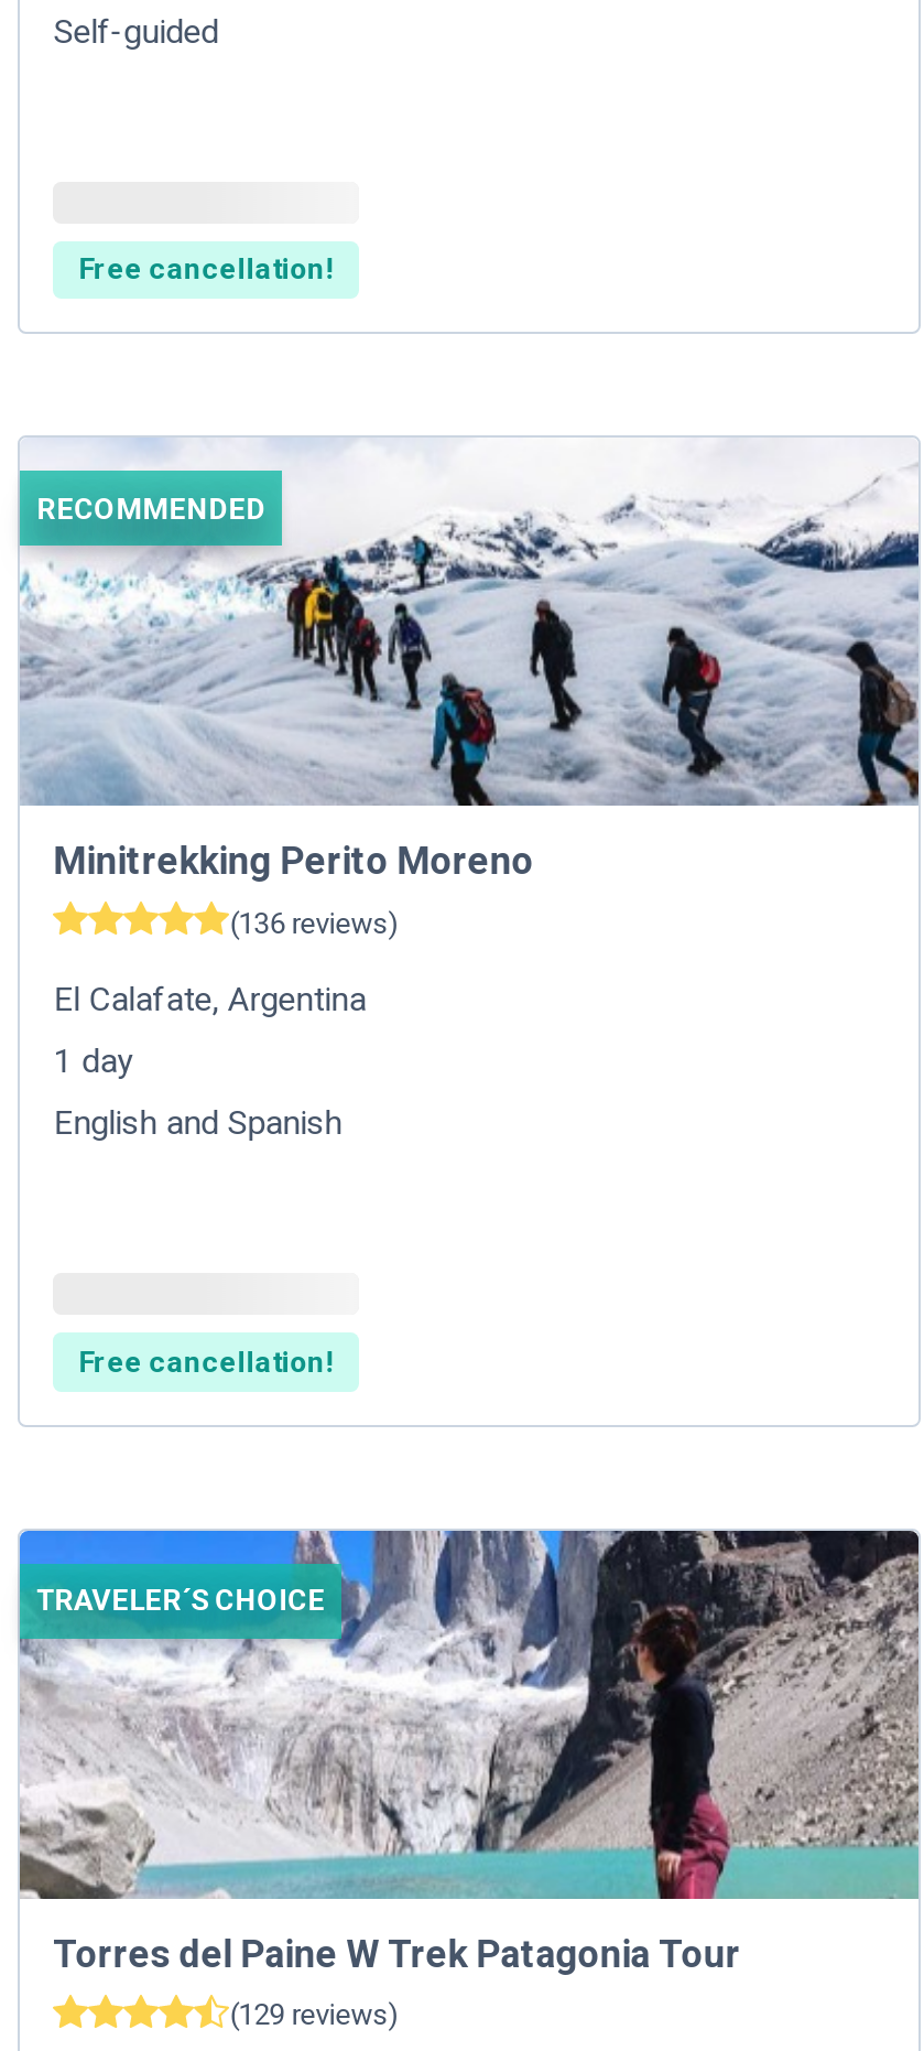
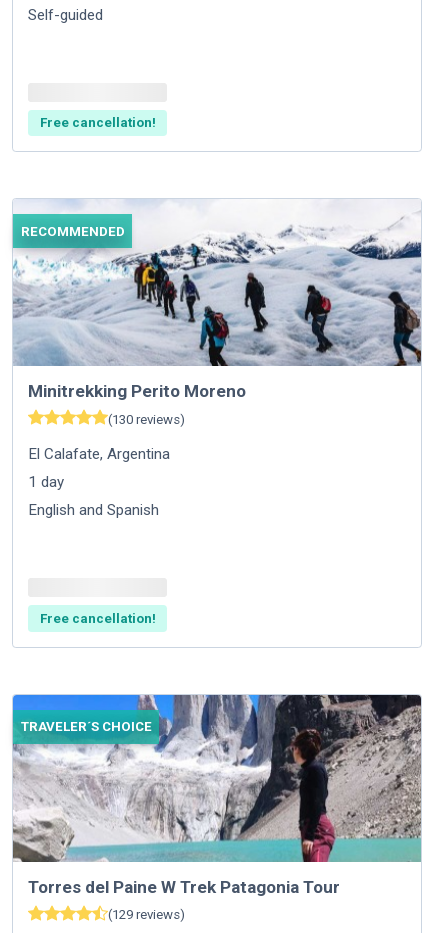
[230,907,399,940] (136 reviews) -> [108,412,185,427] (130 reviews)

